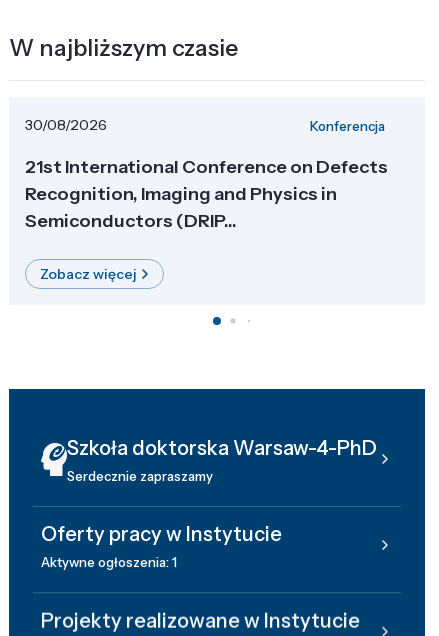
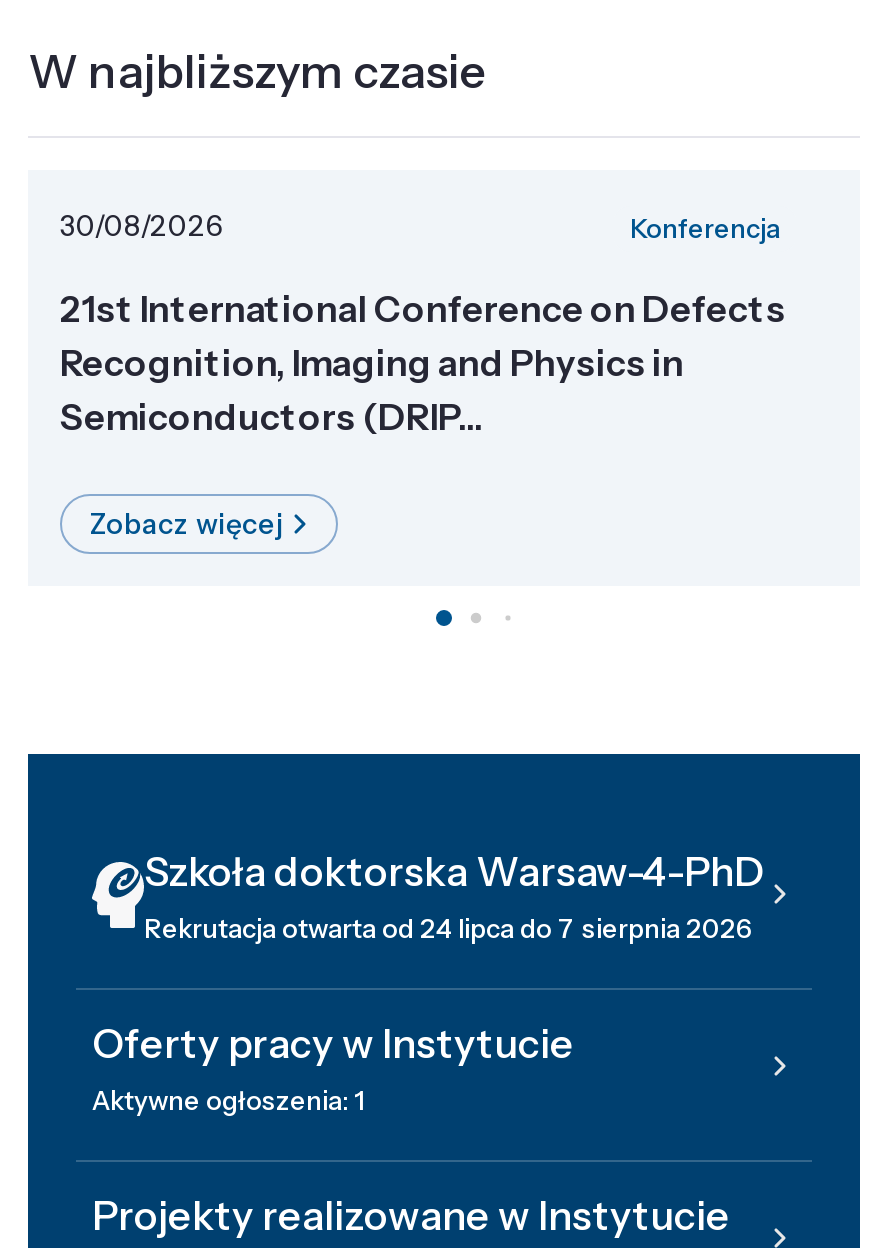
[67,468,213,484] Serdecznie zapraszamy -> [144,911,752,943] Rekrutacja otwarta od 24 lipca do 7 sierpnia 2026

